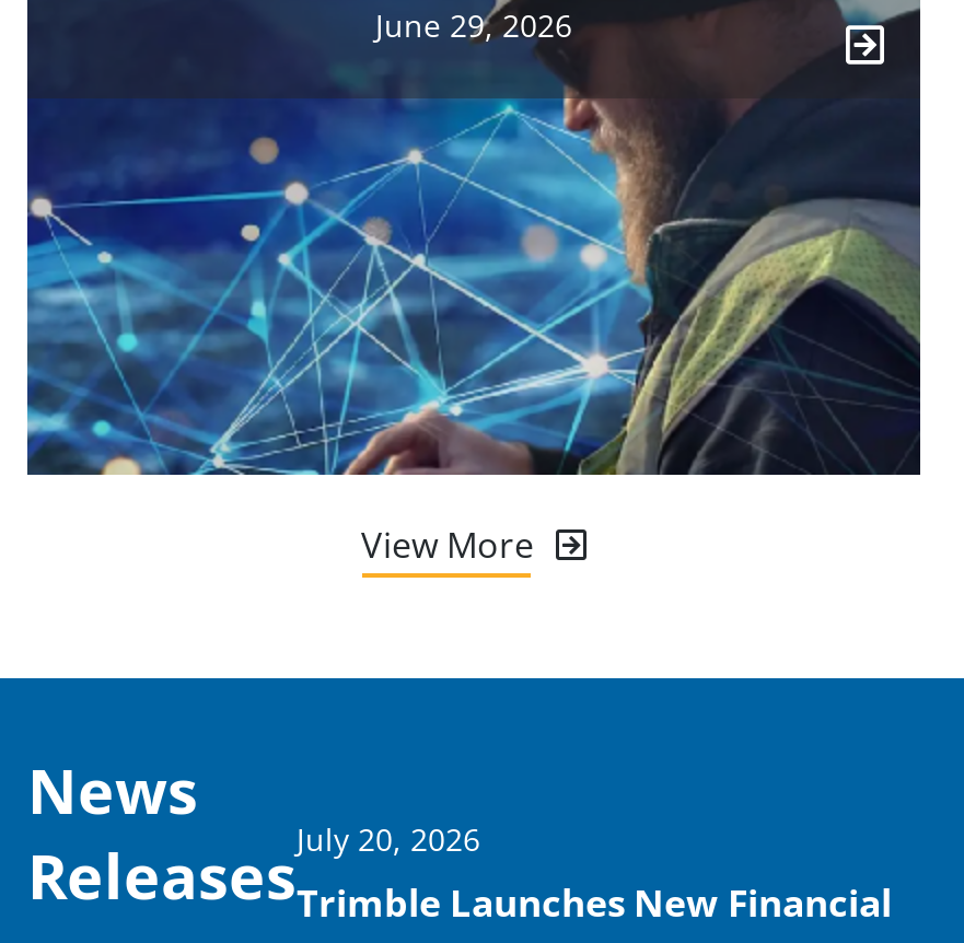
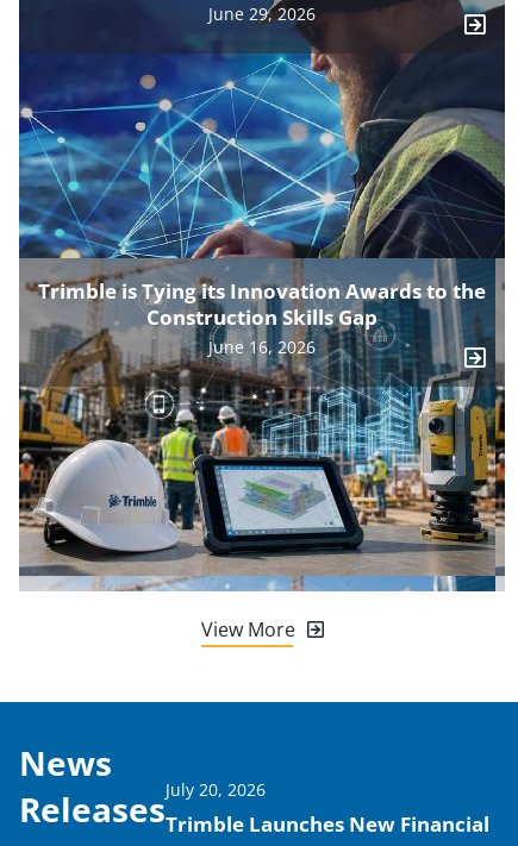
none -> [18,257,506,593] [image] | June 16, 2026
none -> [38,277,486,331] Trimble is Tying its Innovation Awards to the | Construction Skills Gap

